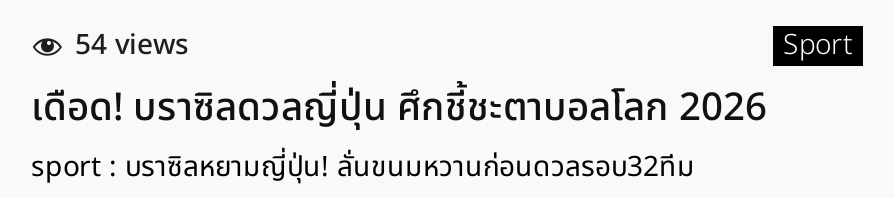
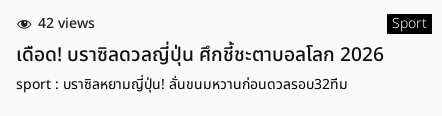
[75,23,189,65] 54 views -> [38,13,95,34] 42 views

